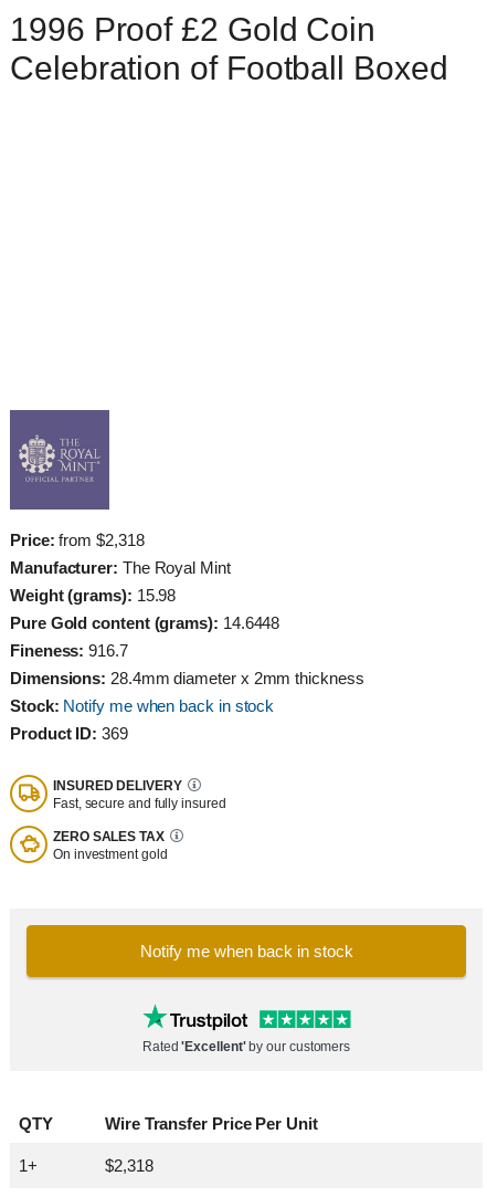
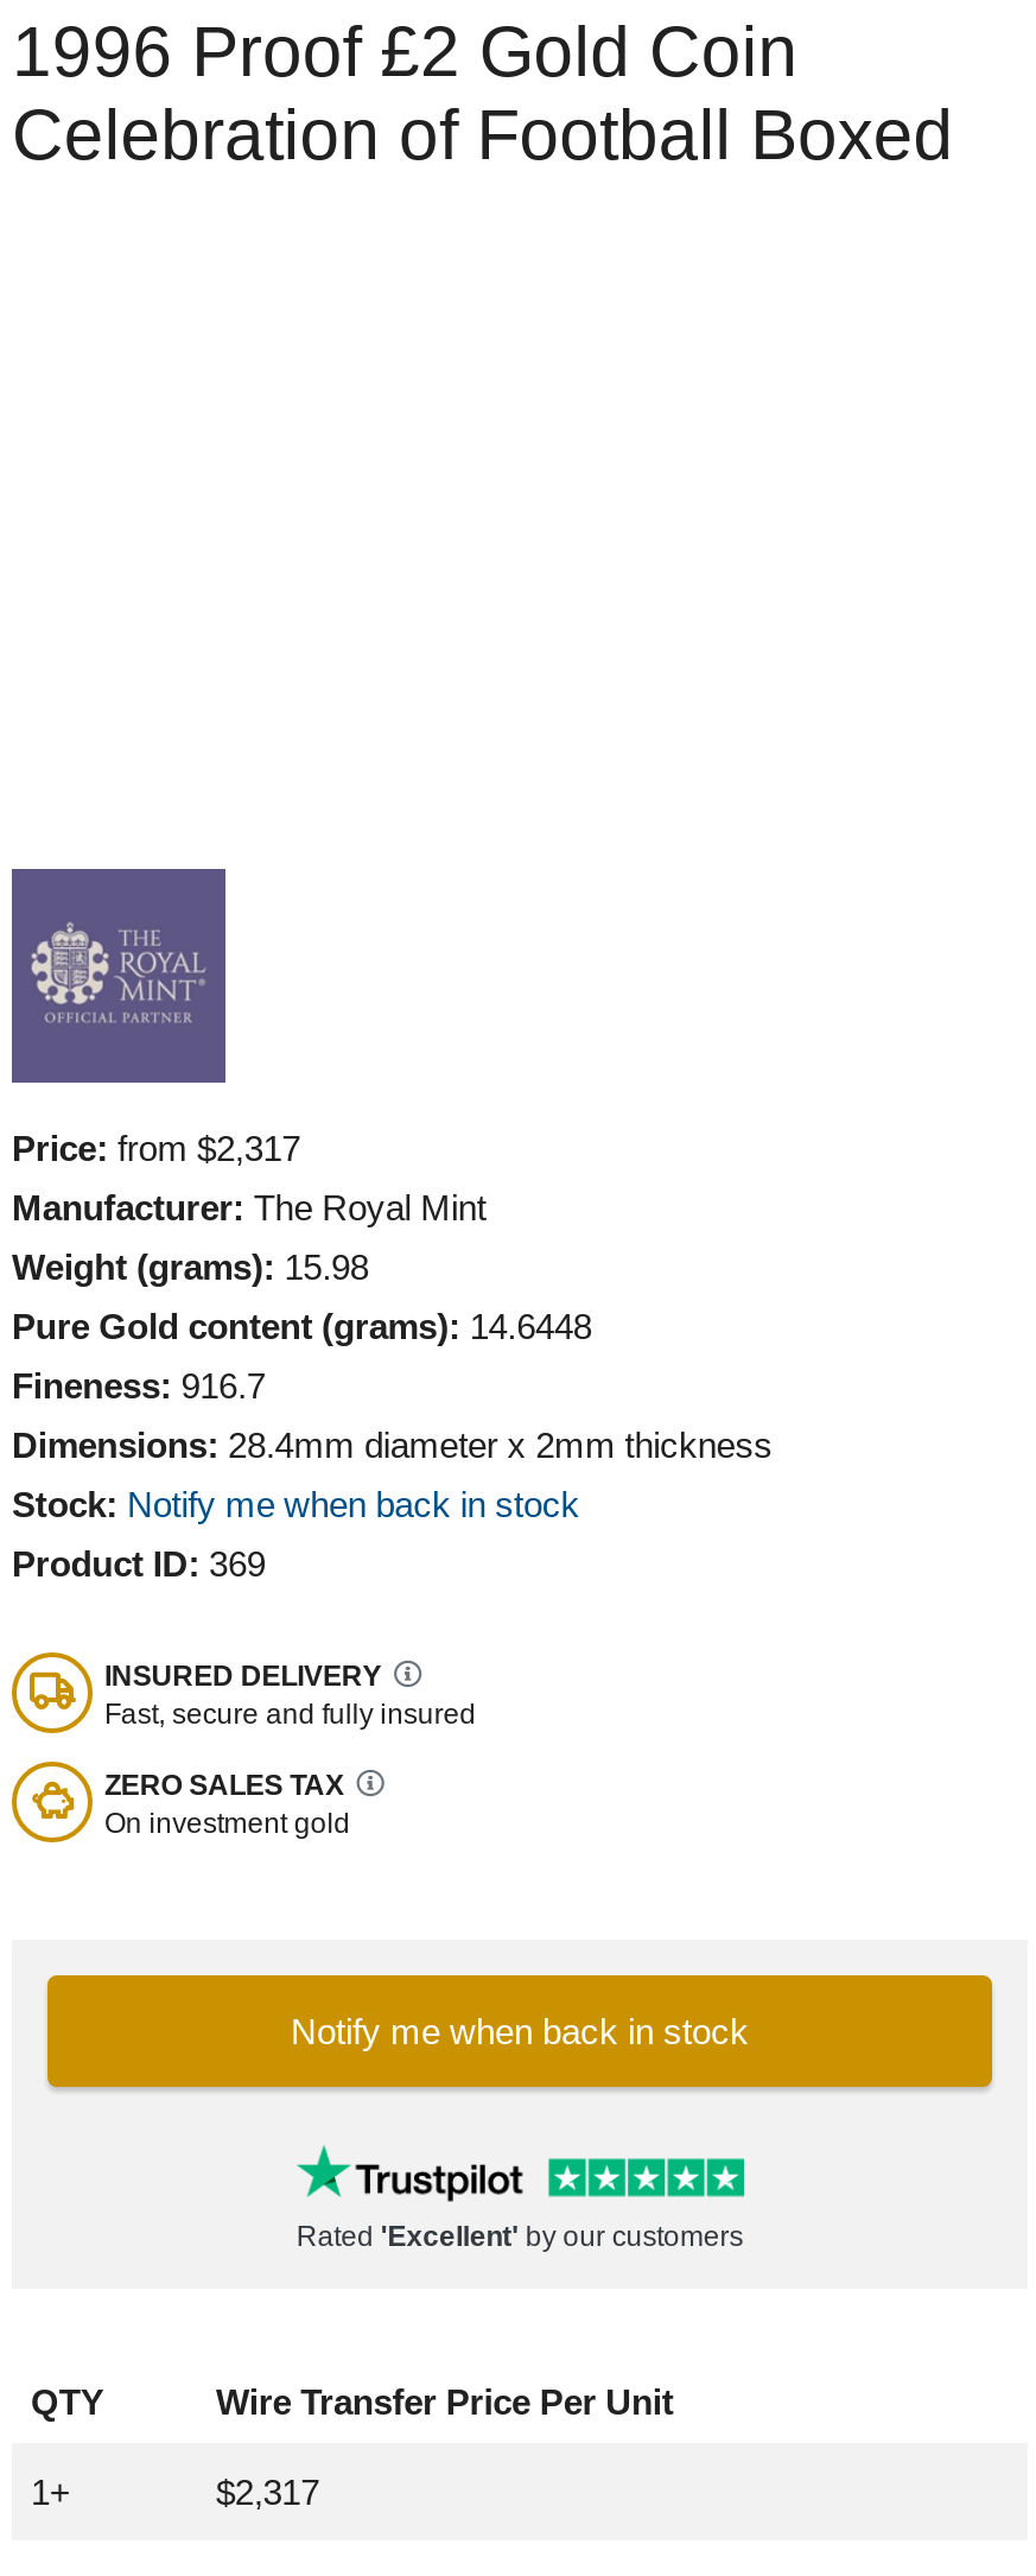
[10,530,144,549] Price: from $2,318 -> [12,1127,300,1168] Price: from $2,317
[105,1156,153,1174] $2,318 -> [216,2471,319,2511] $2,317

